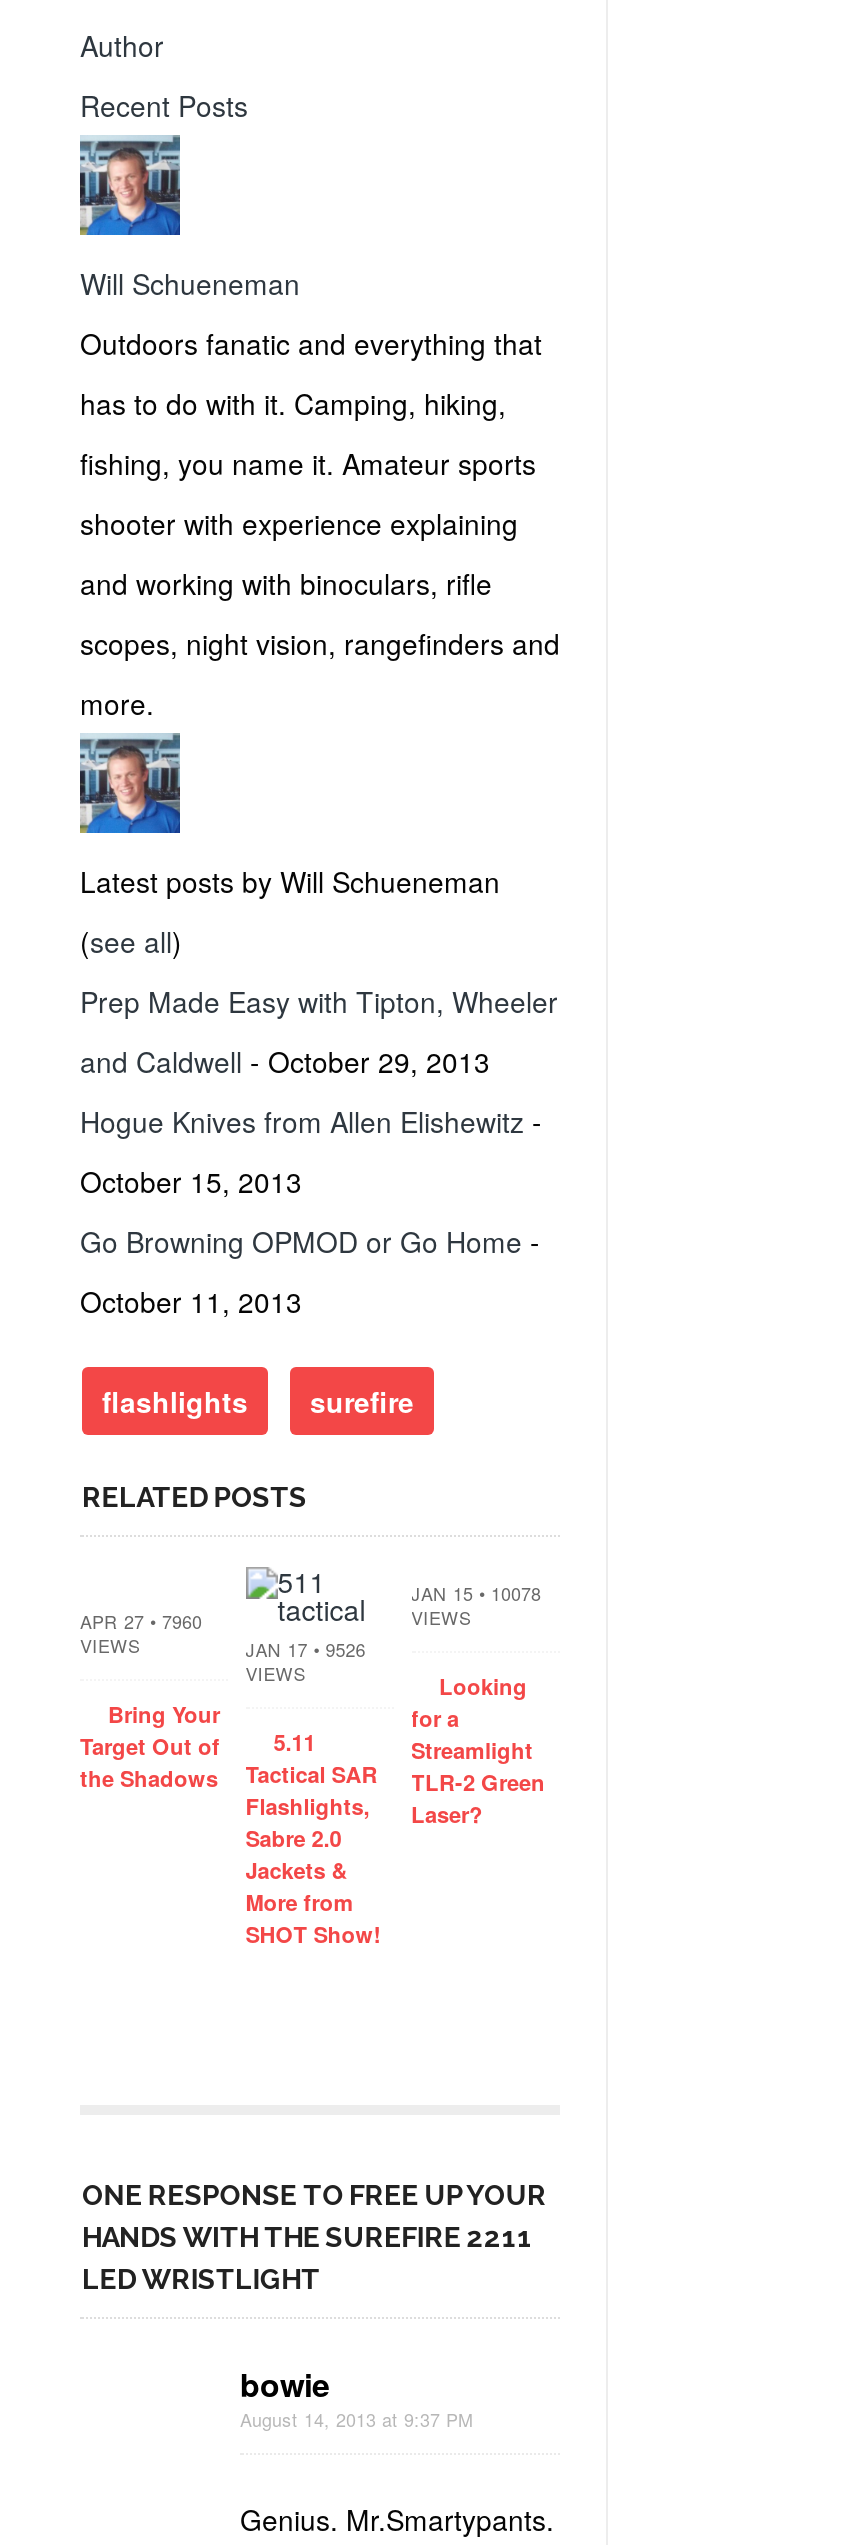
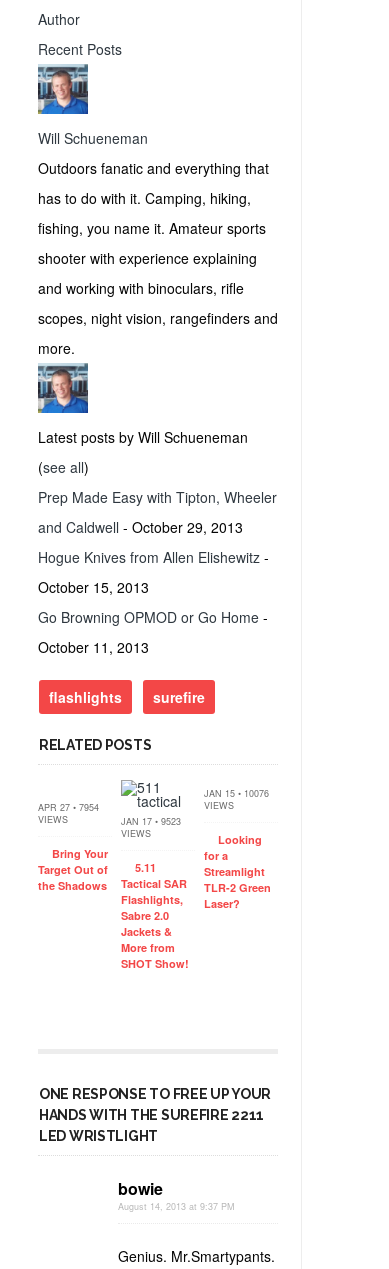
[411,1580,541,1606] JAN 15 • 10078 -> [203,787,268,800] JAN 15 • 10076
[80,1608,202,1634] APR 27 • 7960 -> [38,801,99,814] APR 27 • 7954
[246,1636,366,1662] JAN 17 • 9526 -> [121,815,181,828] JAN 17 • 9523

